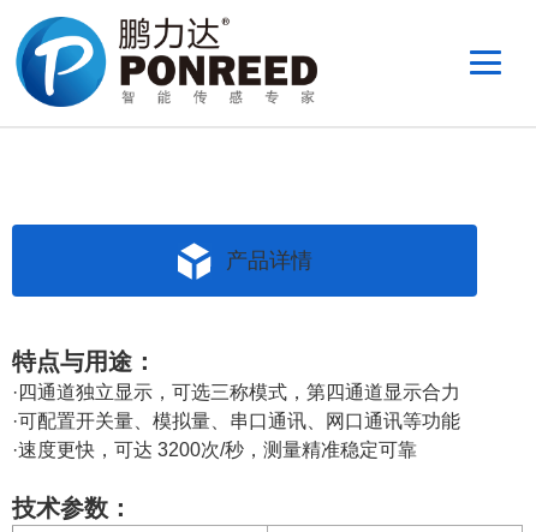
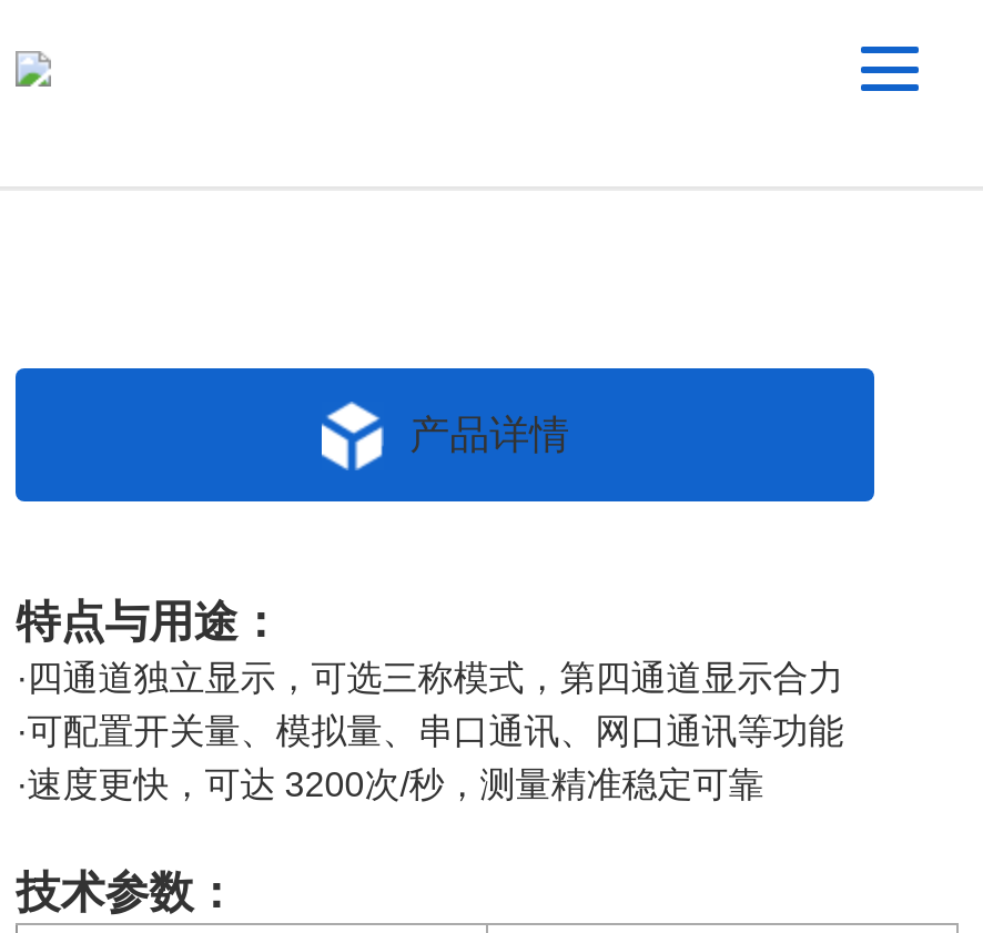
[12,16,107,108] [image] -> none
[118,17,318,104] [image] -> none

